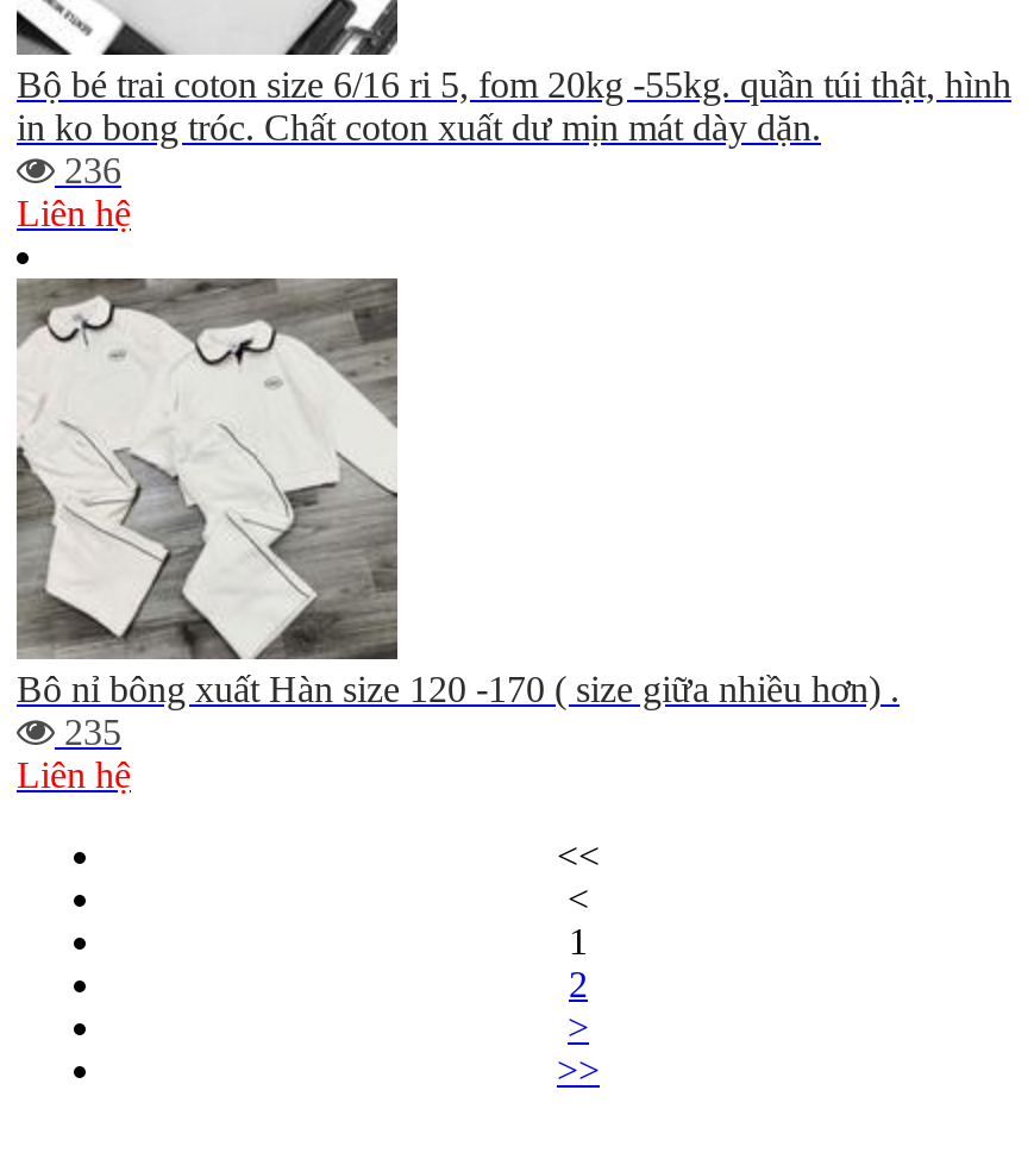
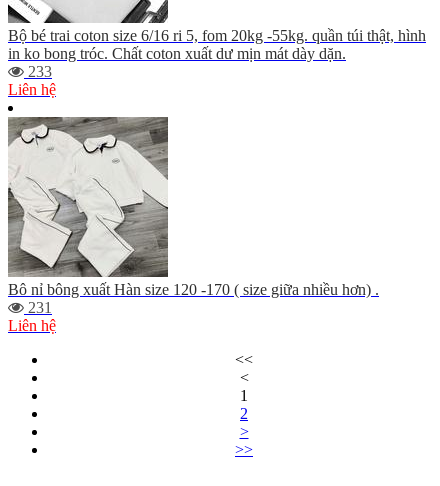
[55,150,121,190] 236 -> [24,63,52,80] 233
[55,712,121,752] 235 -> [24,299,52,316] 231

